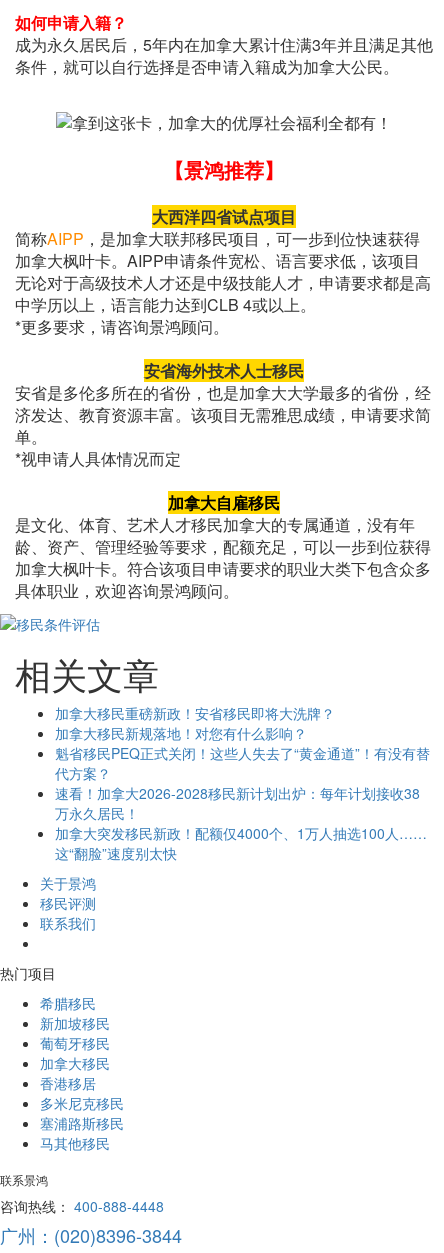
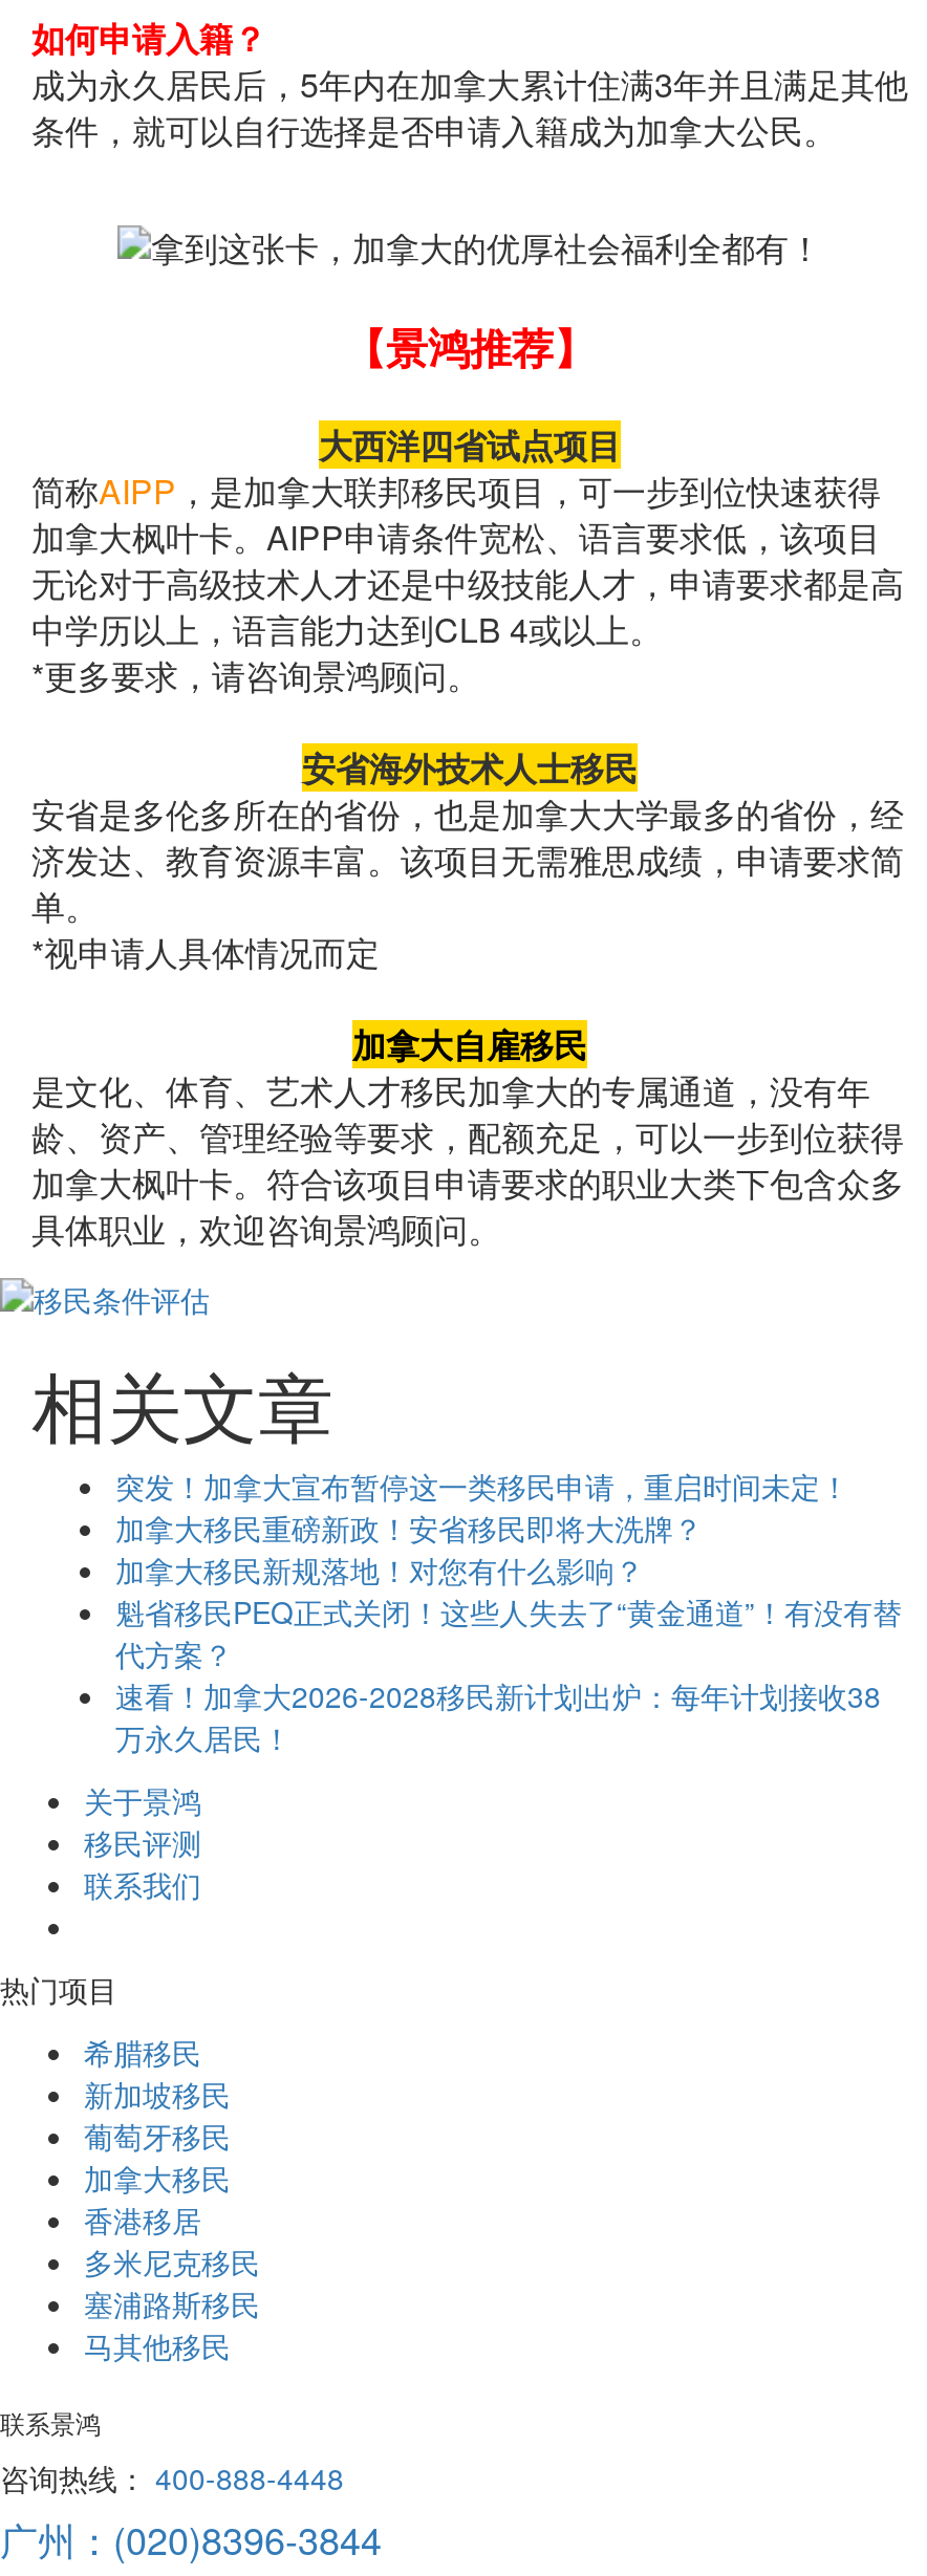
none -> [115,1465,849,1507] 突发！加拿大宣布暂停这一类移民申请，重启时间未定！
moved [55,703,430,823] -> [115,1507,902,1759]: 加拿大移民重磅新政！安省移民即将大洗牌？ | 加拿大移民新规落地！对您有什么影响？ | 魁省移民PEQ正式关闭！这些人失去了“黄金通道”！有没有替 | 代方案？ | 速看！加拿大2026-2028移民新计划出炉：每年计划接收38 | 万永久居民！
[55,823,427,863] 加拿大突发移民新政！配额仅4000个、1万人抽选100人…… | 这“翻脸”速度别太快 -> none

